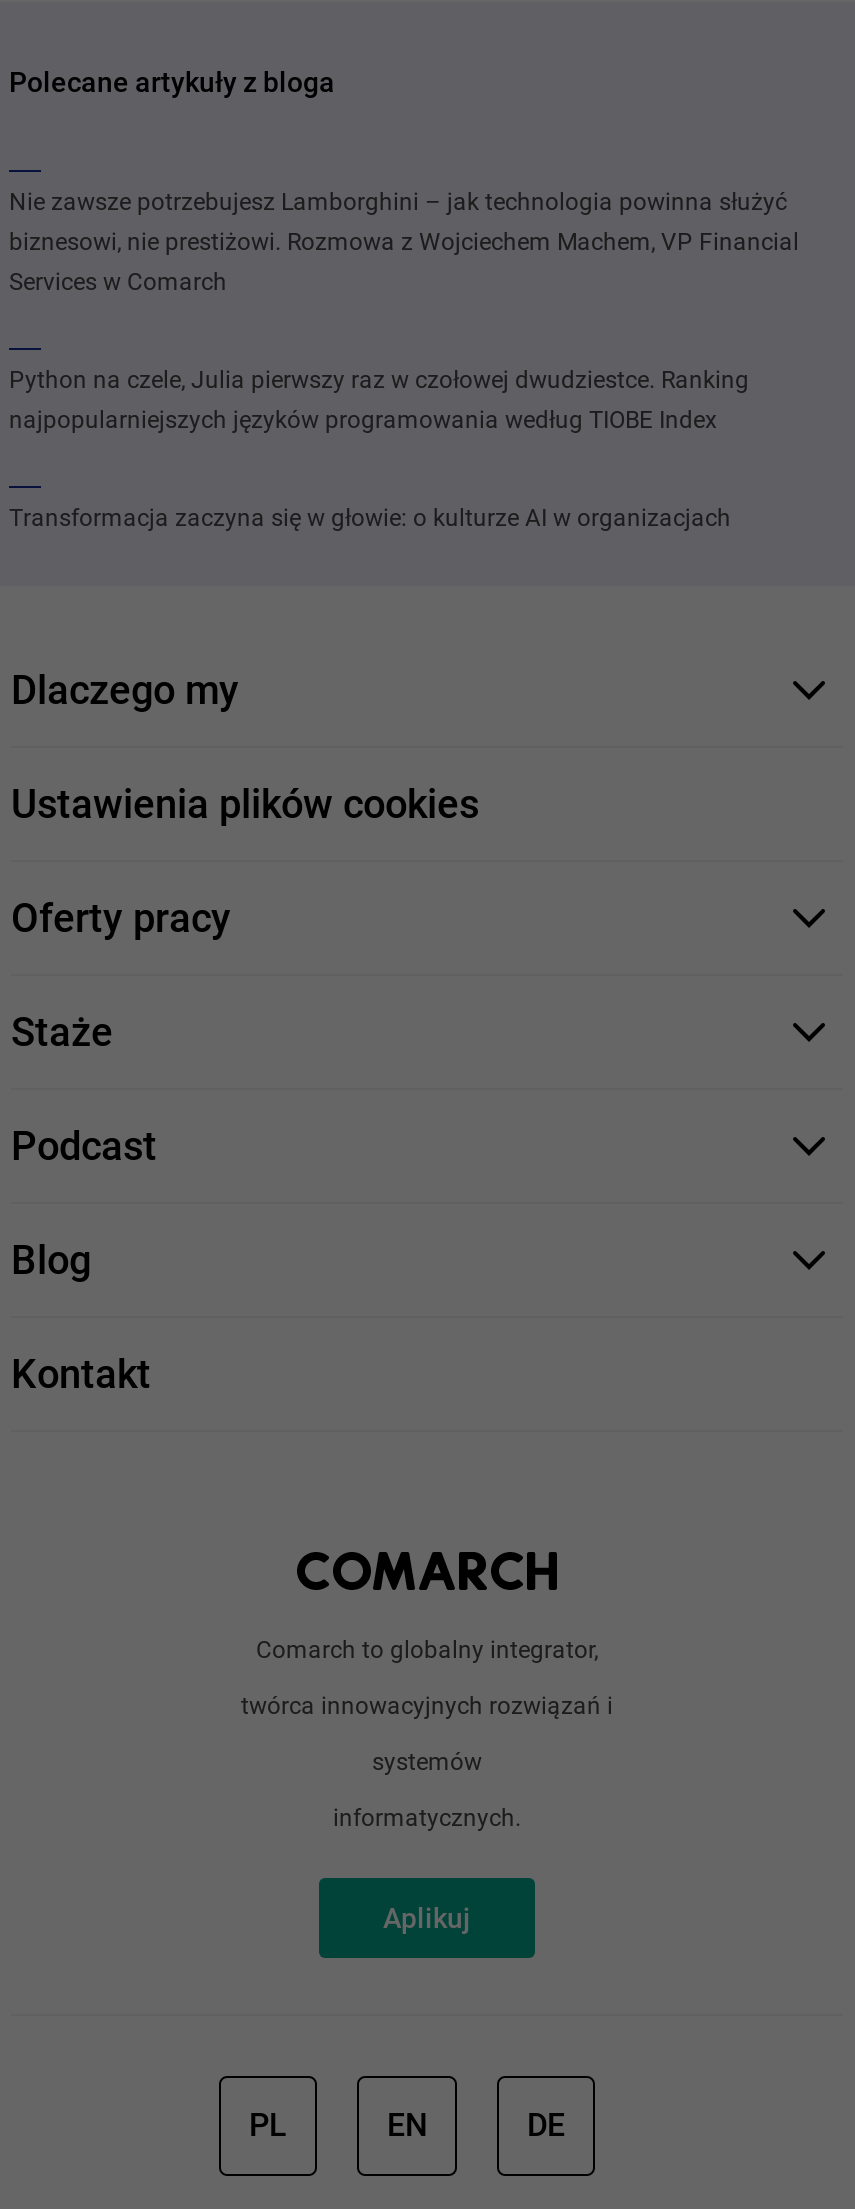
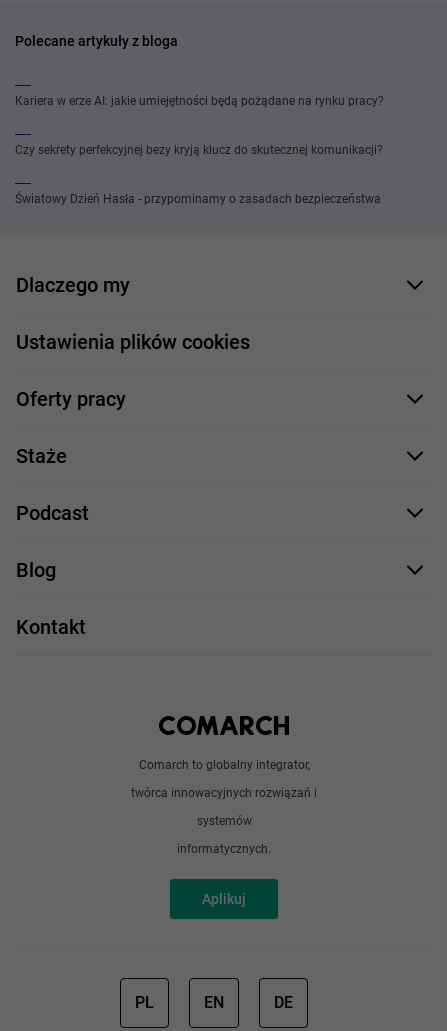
[9,187,799,295] Nie zawsze potrzebujesz Lamborghini – jak technologia powinna służyć | biznesowi, nie prestiżowi. Rozmowa z Wojciechem Machem, VP Financial | Services w Comarch -> [15,93,384,107] Kariera w erze AI: jakie umiejętności będą pożądane na rynku pracy?
[9,365,749,433] Python na czele, Julia pierwszy raz w czołowej dwudziestce. Ranking | najpopularniejszych języków programowania według TIOBE Index -> [15,142,383,156] Czy sekrety perfekcyjnej bezy kryją klucz do skutecznej komunikacji?
[9,503,731,531] Transformacja zaczyna się w głowie: o kulturze AI w organizacjach -> [15,191,381,205] Światowy Dzień Hasła - przypominamy o zasadach bezpieczeństwa

